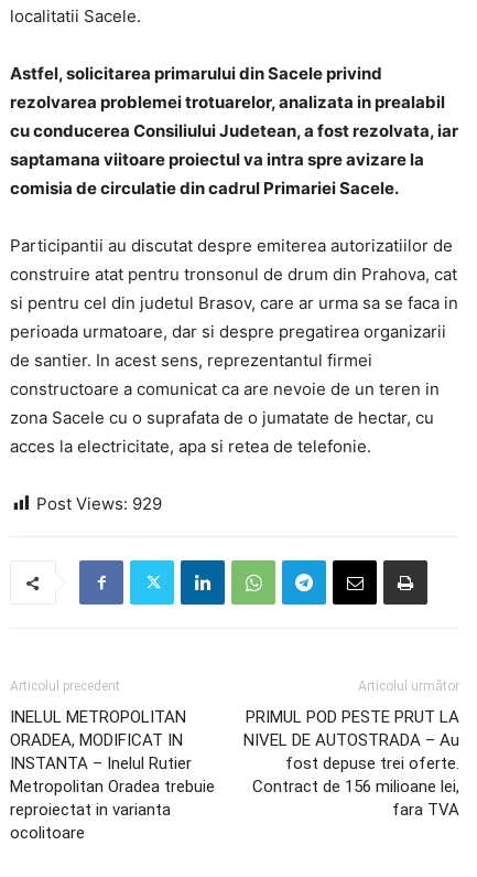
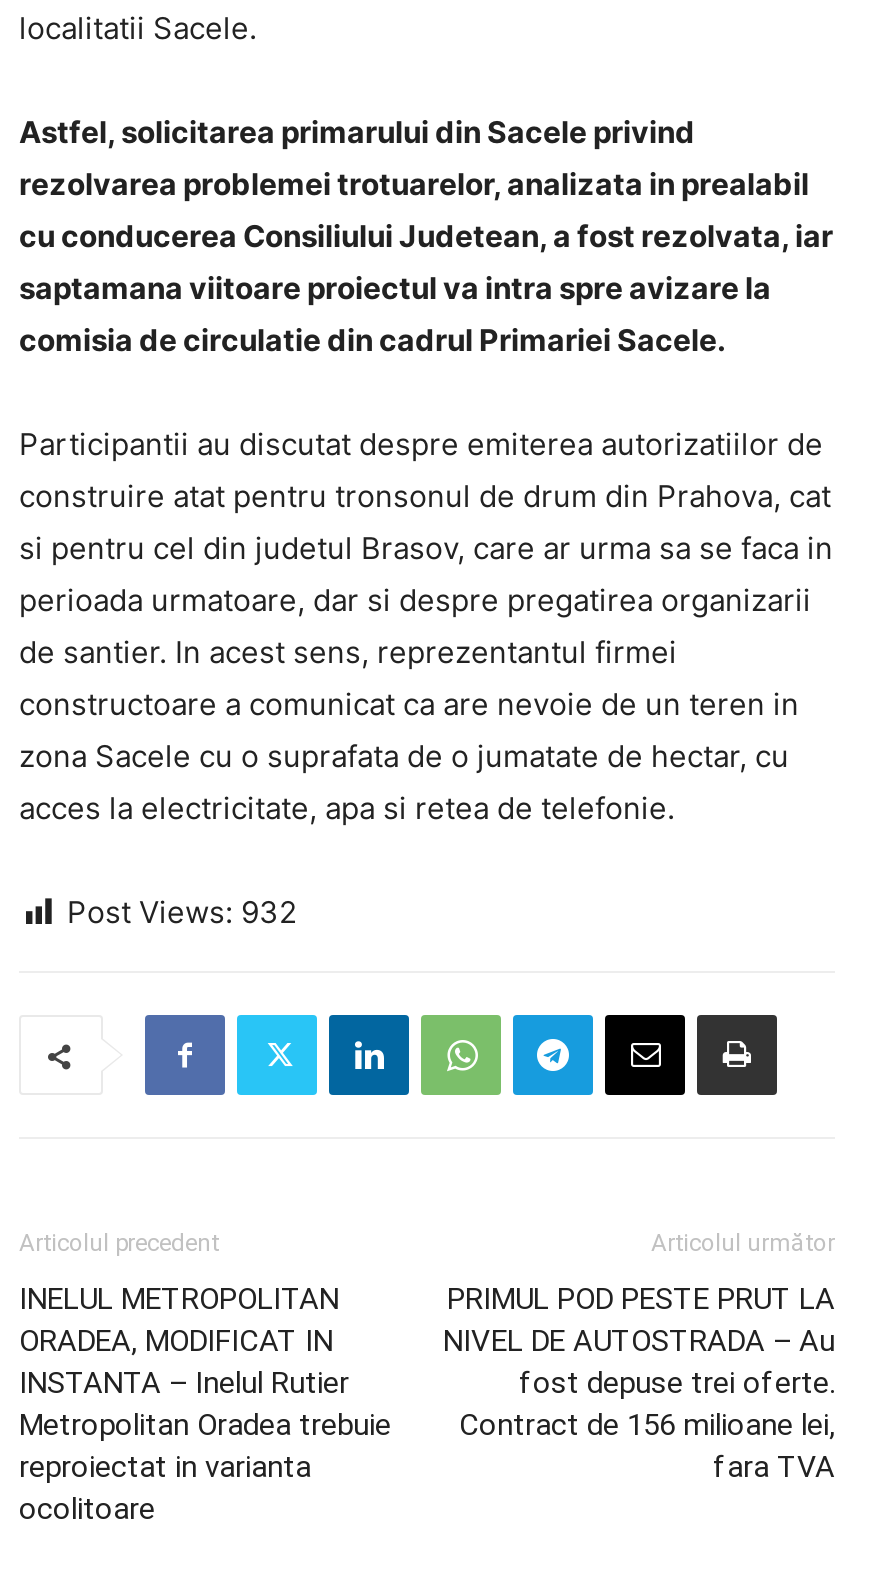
[36,494,162,515] Post Views: 929 -> [67,894,297,932] Post Views: 932

